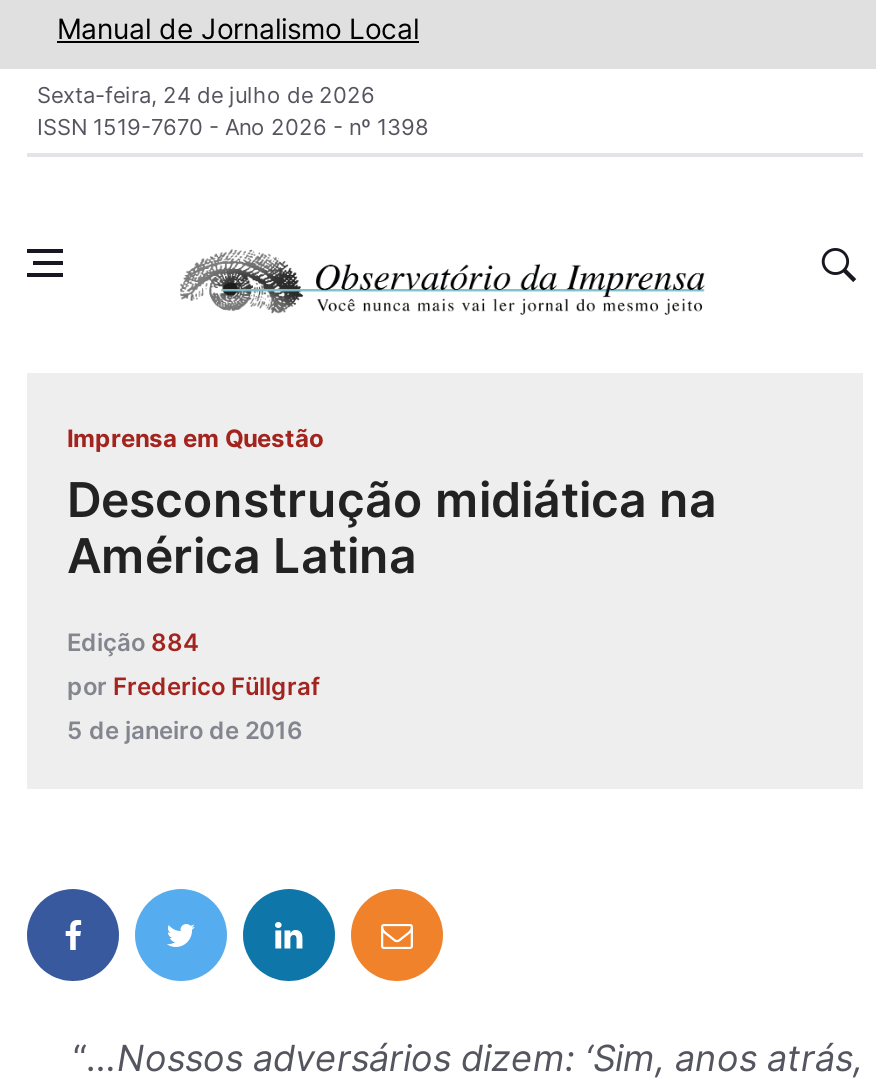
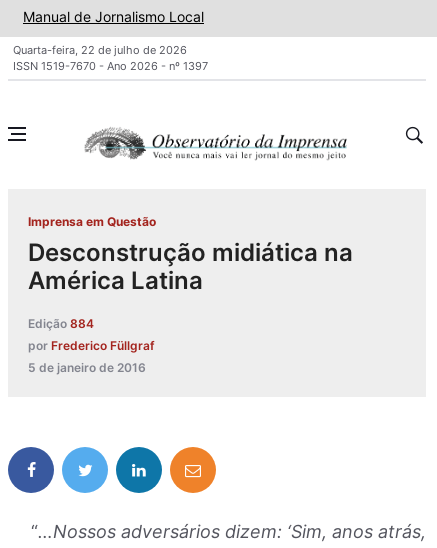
[37,81,375,109] Sexta-feira, 24 de julho de 2026 -> [13,43,187,57] Quarta-feira, 22 de julho de 2026
[37,113,429,141] ISSN 1519-7670 - Ano 2026 - nº 1398 -> [13,59,208,73] ISSN 1519-7670 - Ano 2026 - nº 1397

